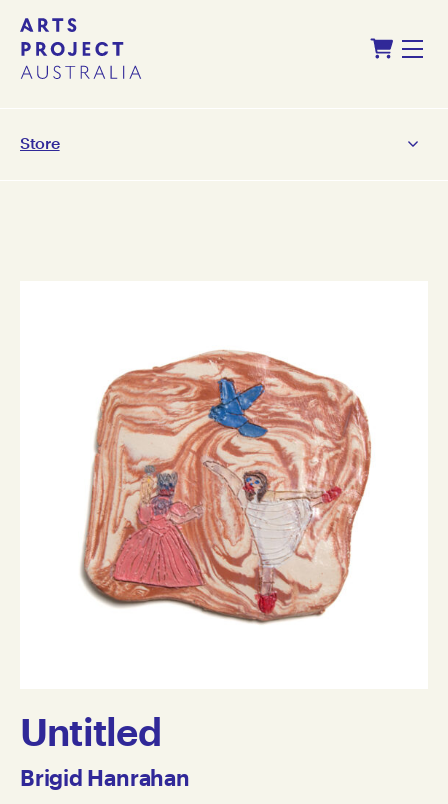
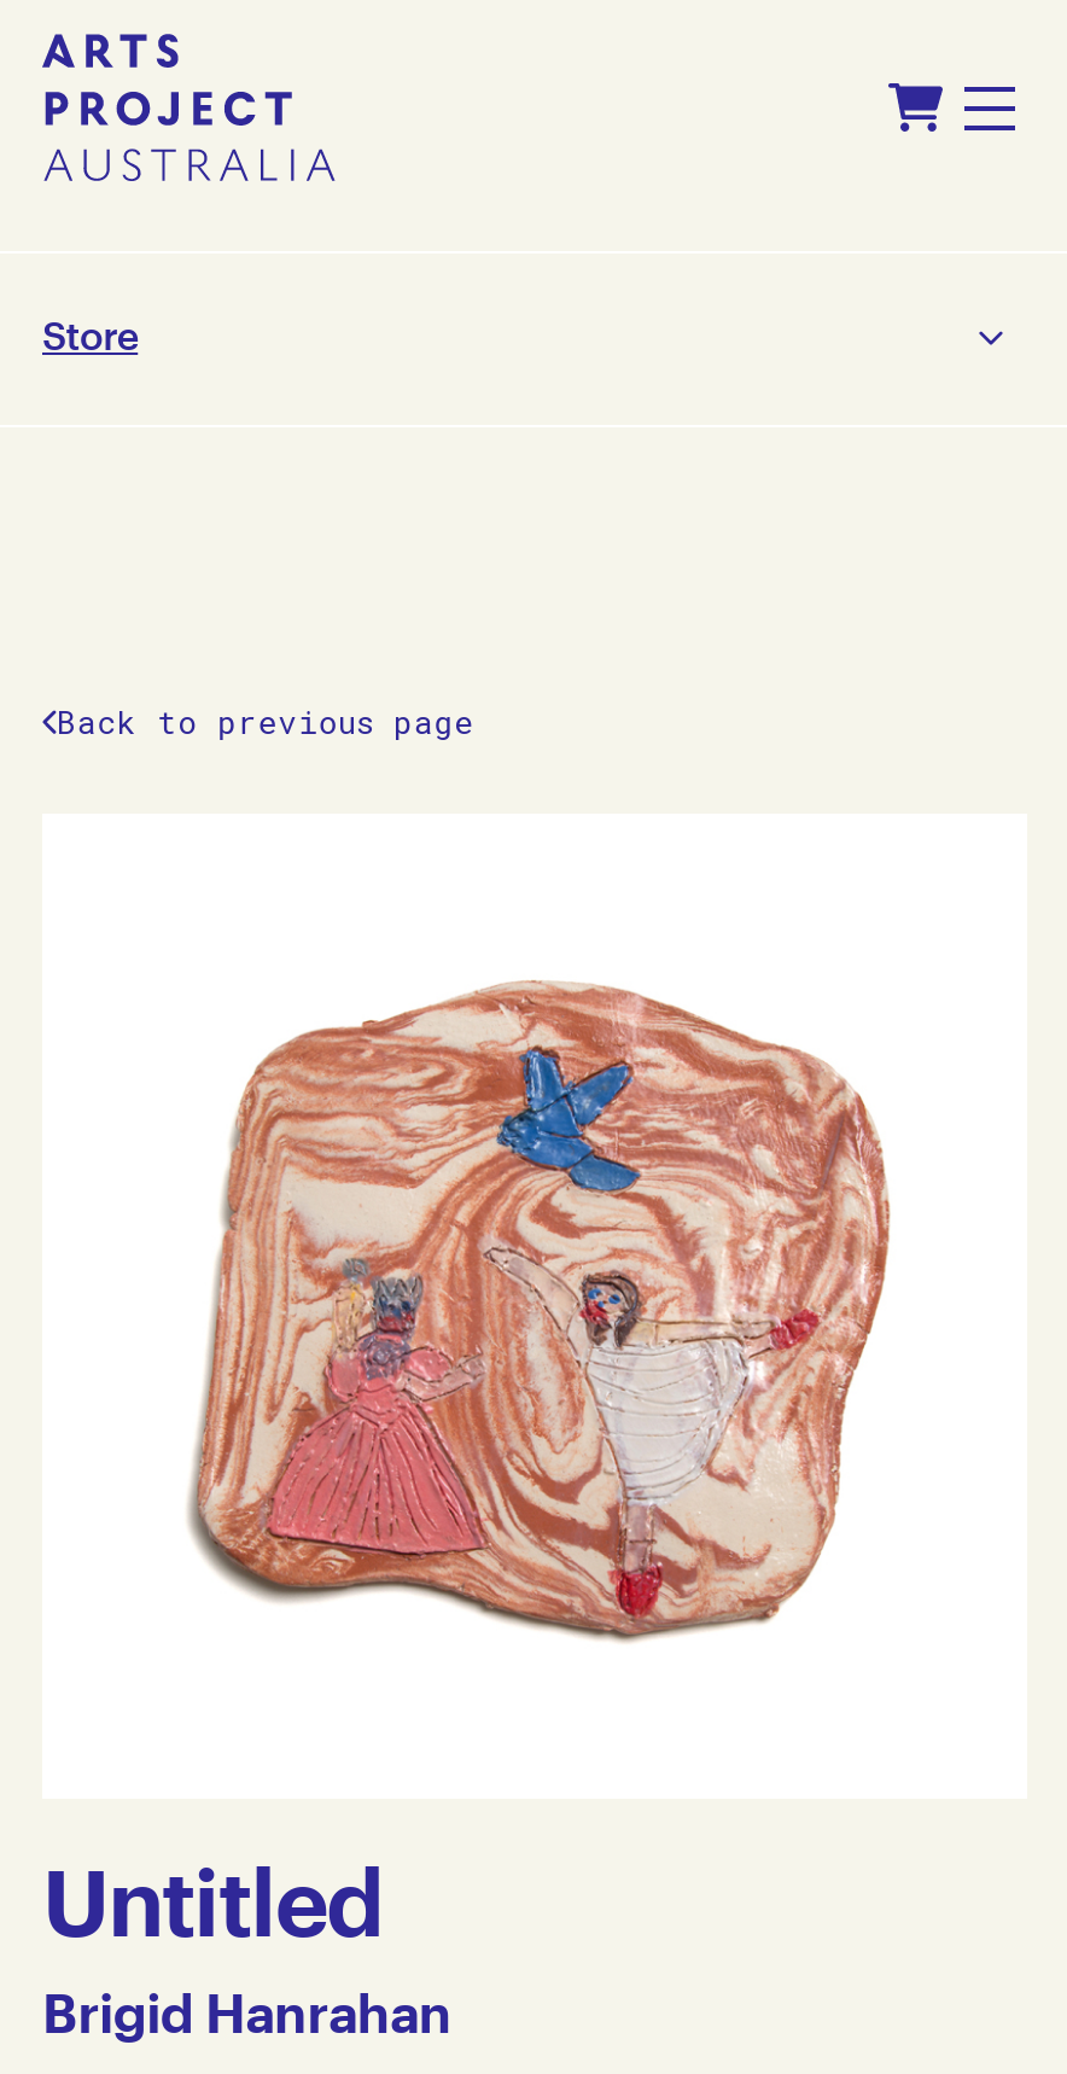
none -> [57,700,474,744] Back to previous page

